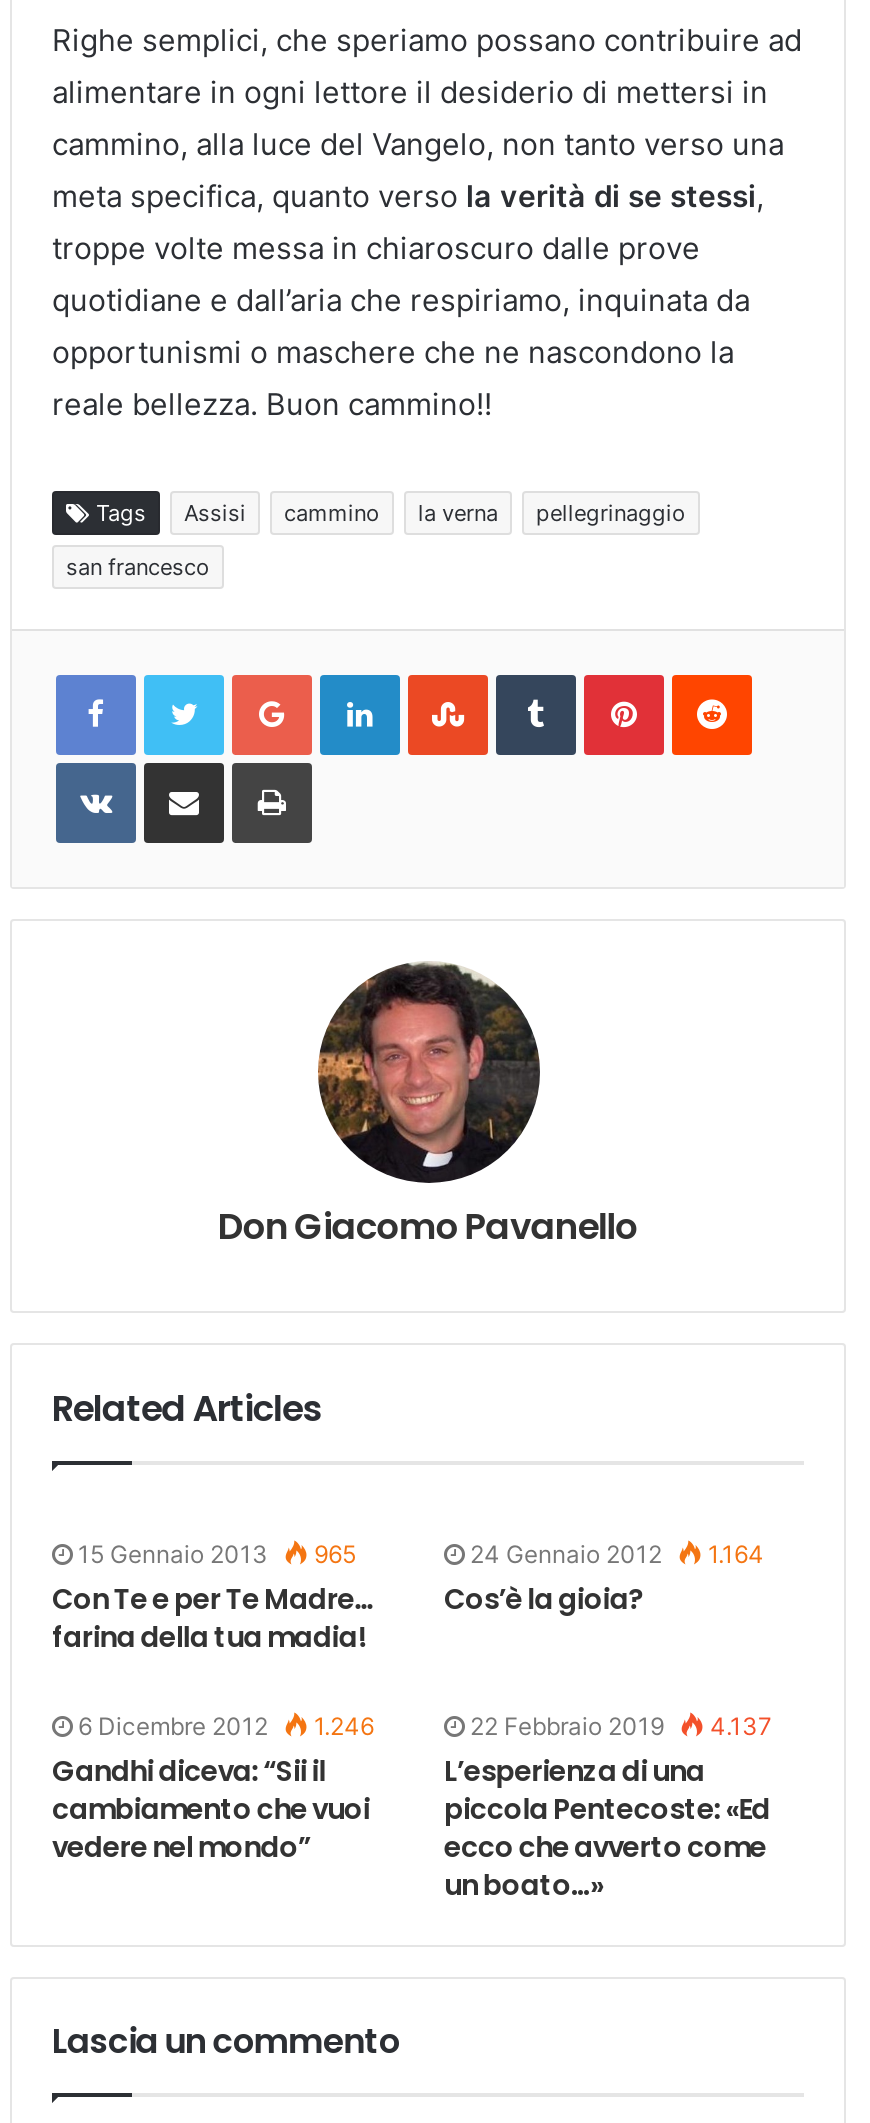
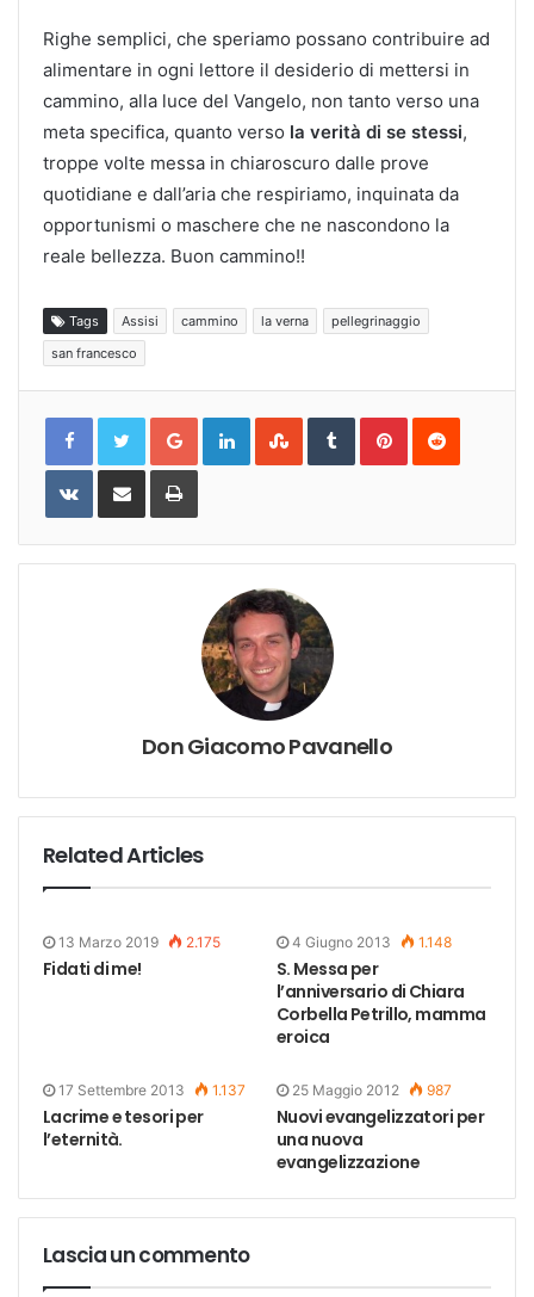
[52,1539,373,1657] 15 Gennaio 2013 | 965 | Con Te e per Te Madre… | farina della tua madia! -> [43,933,221,981] 13 Marzo 2019 | 2.175 | Fidati di me!
[444,1539,764,1619] 24 Gennaio 2012 | 1.164 | Cos’è la gioia? -> [277,933,486,1049] 4 Giugno 2013 | 1.148 | S. Messa per | l’anniversario di Chiara | Corbella Petrillo, mamma | eroica
[52,1711,374,1867] 6 Dicembre 2012 | 1.246 | Gandhi diceva: “Sii il | cambiamento che vuoi | vedere nel mondo” -> [43,1081,246,1152] 17 Settembre 2013 | 1.137 | Lacrime e tesori per | l’eternità.
[444,1711,772,1905] 22 Febbraio 2019 | 4.137 | L’esperienza di una | piccola Pentecoste: «Ed | ecco che avverto come | un boato…» -> [277,1081,484,1174] 25 Maggio 2012 | 987 | Nuovi evangelizzatori per | una nuova | evangelizzazione

